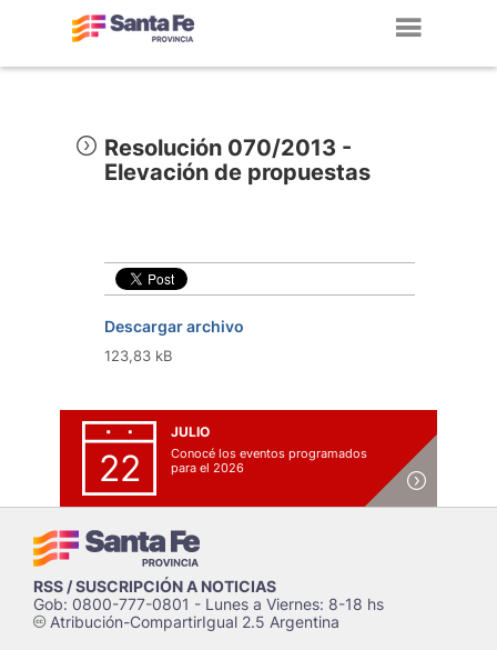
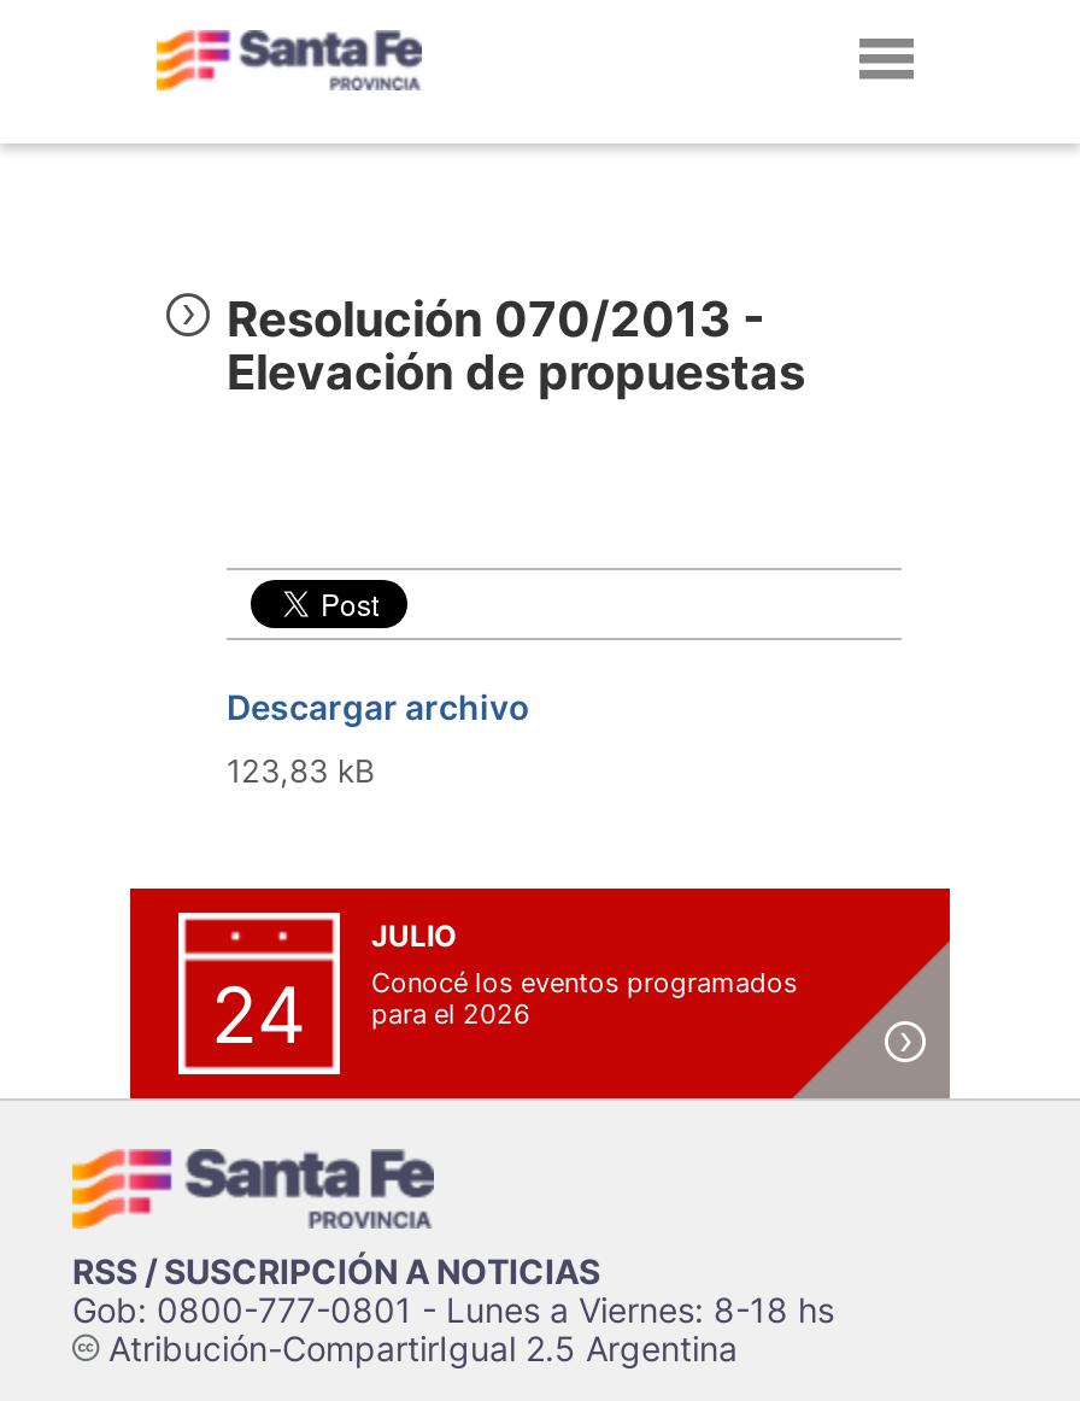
[98,446,367,490] 22 Conocé los eventos programados para el 2026 -> [211,966,798,1062] 24 Conocé los eventos programados para el 2026

